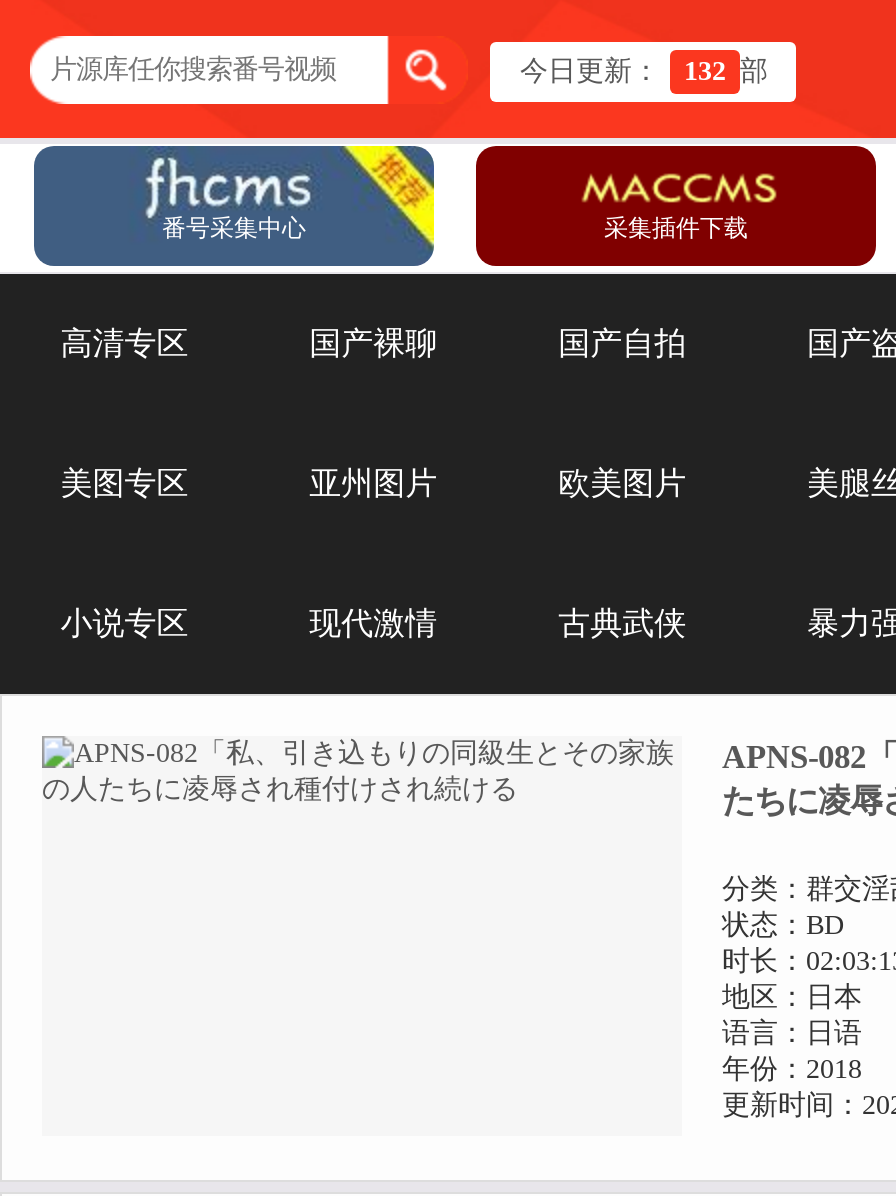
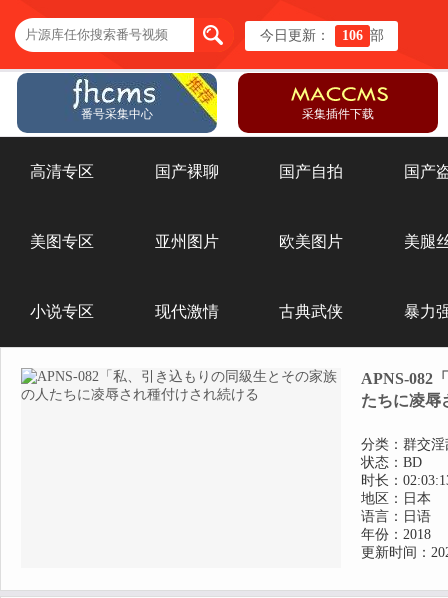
[520,56,768,86] 今日更新： 132 部 -> [260,28,384,43] 今日更新： 106 部

